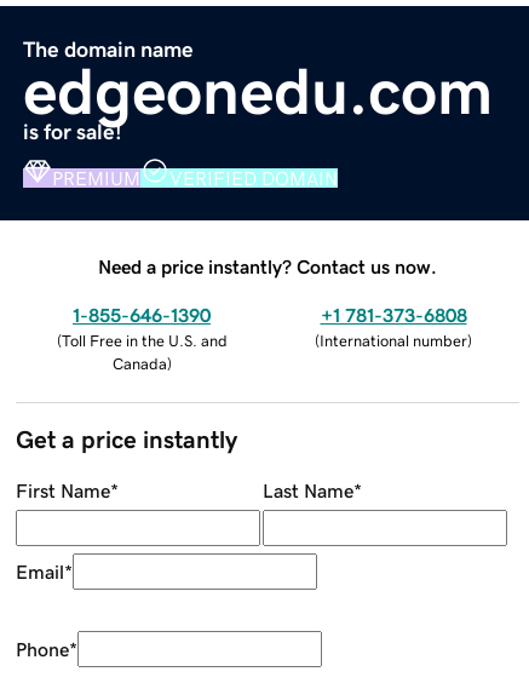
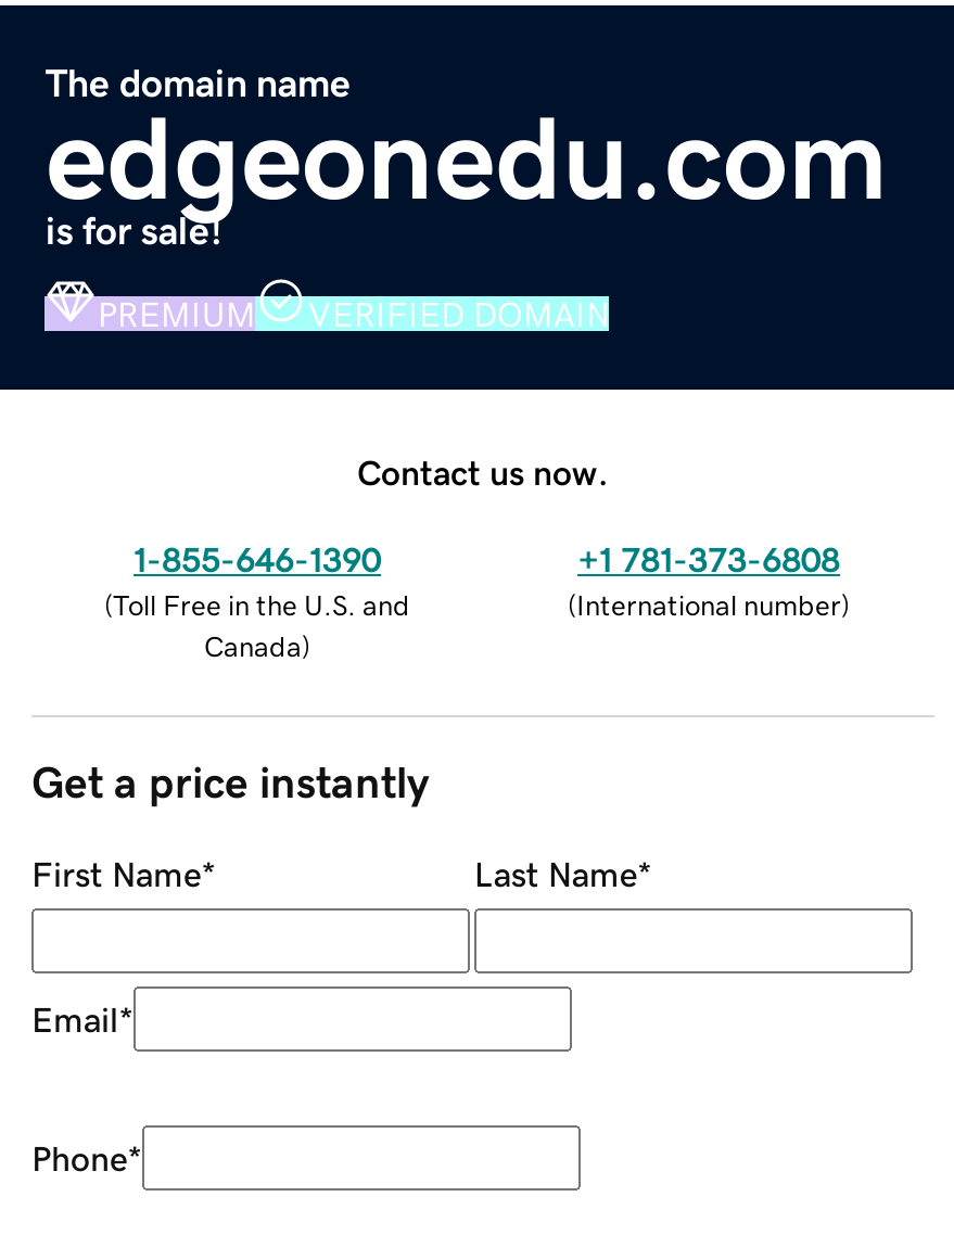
[98,256,437,276] Need a price instantly? Contact us now. -> [357,454,609,489] Contact us now.

